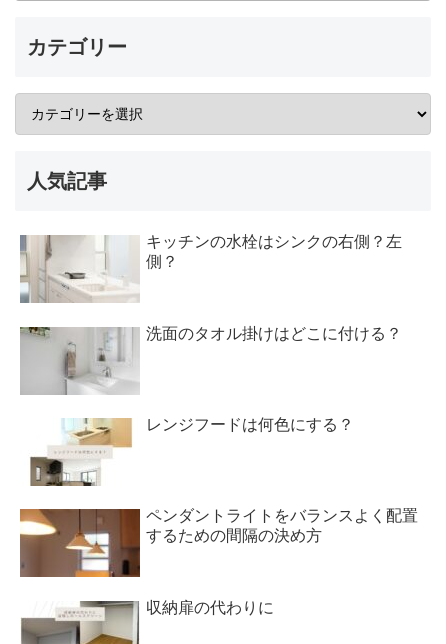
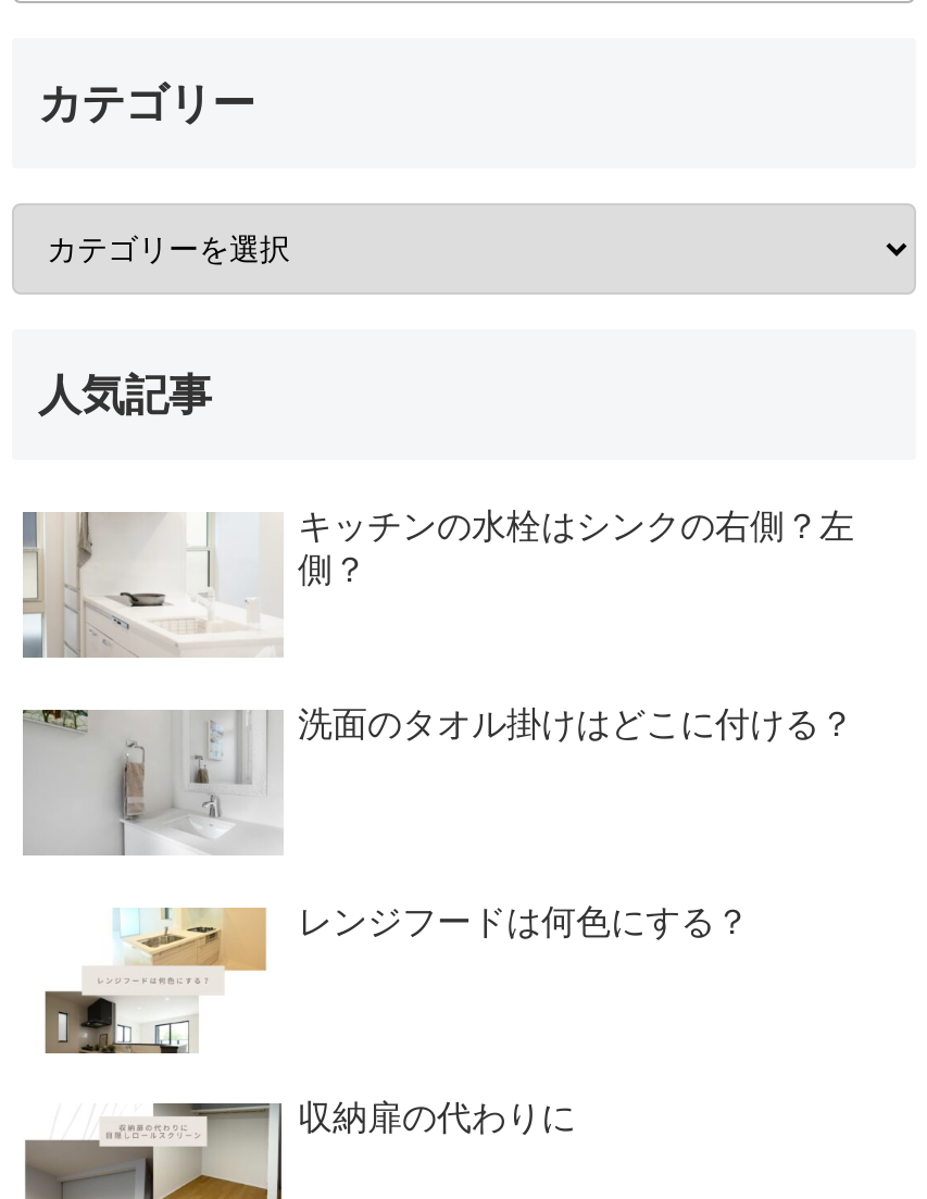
[19,507,418,578] [image] | ペンダントライトをバランスよく配置 | するための間隔の決め方 -> none

